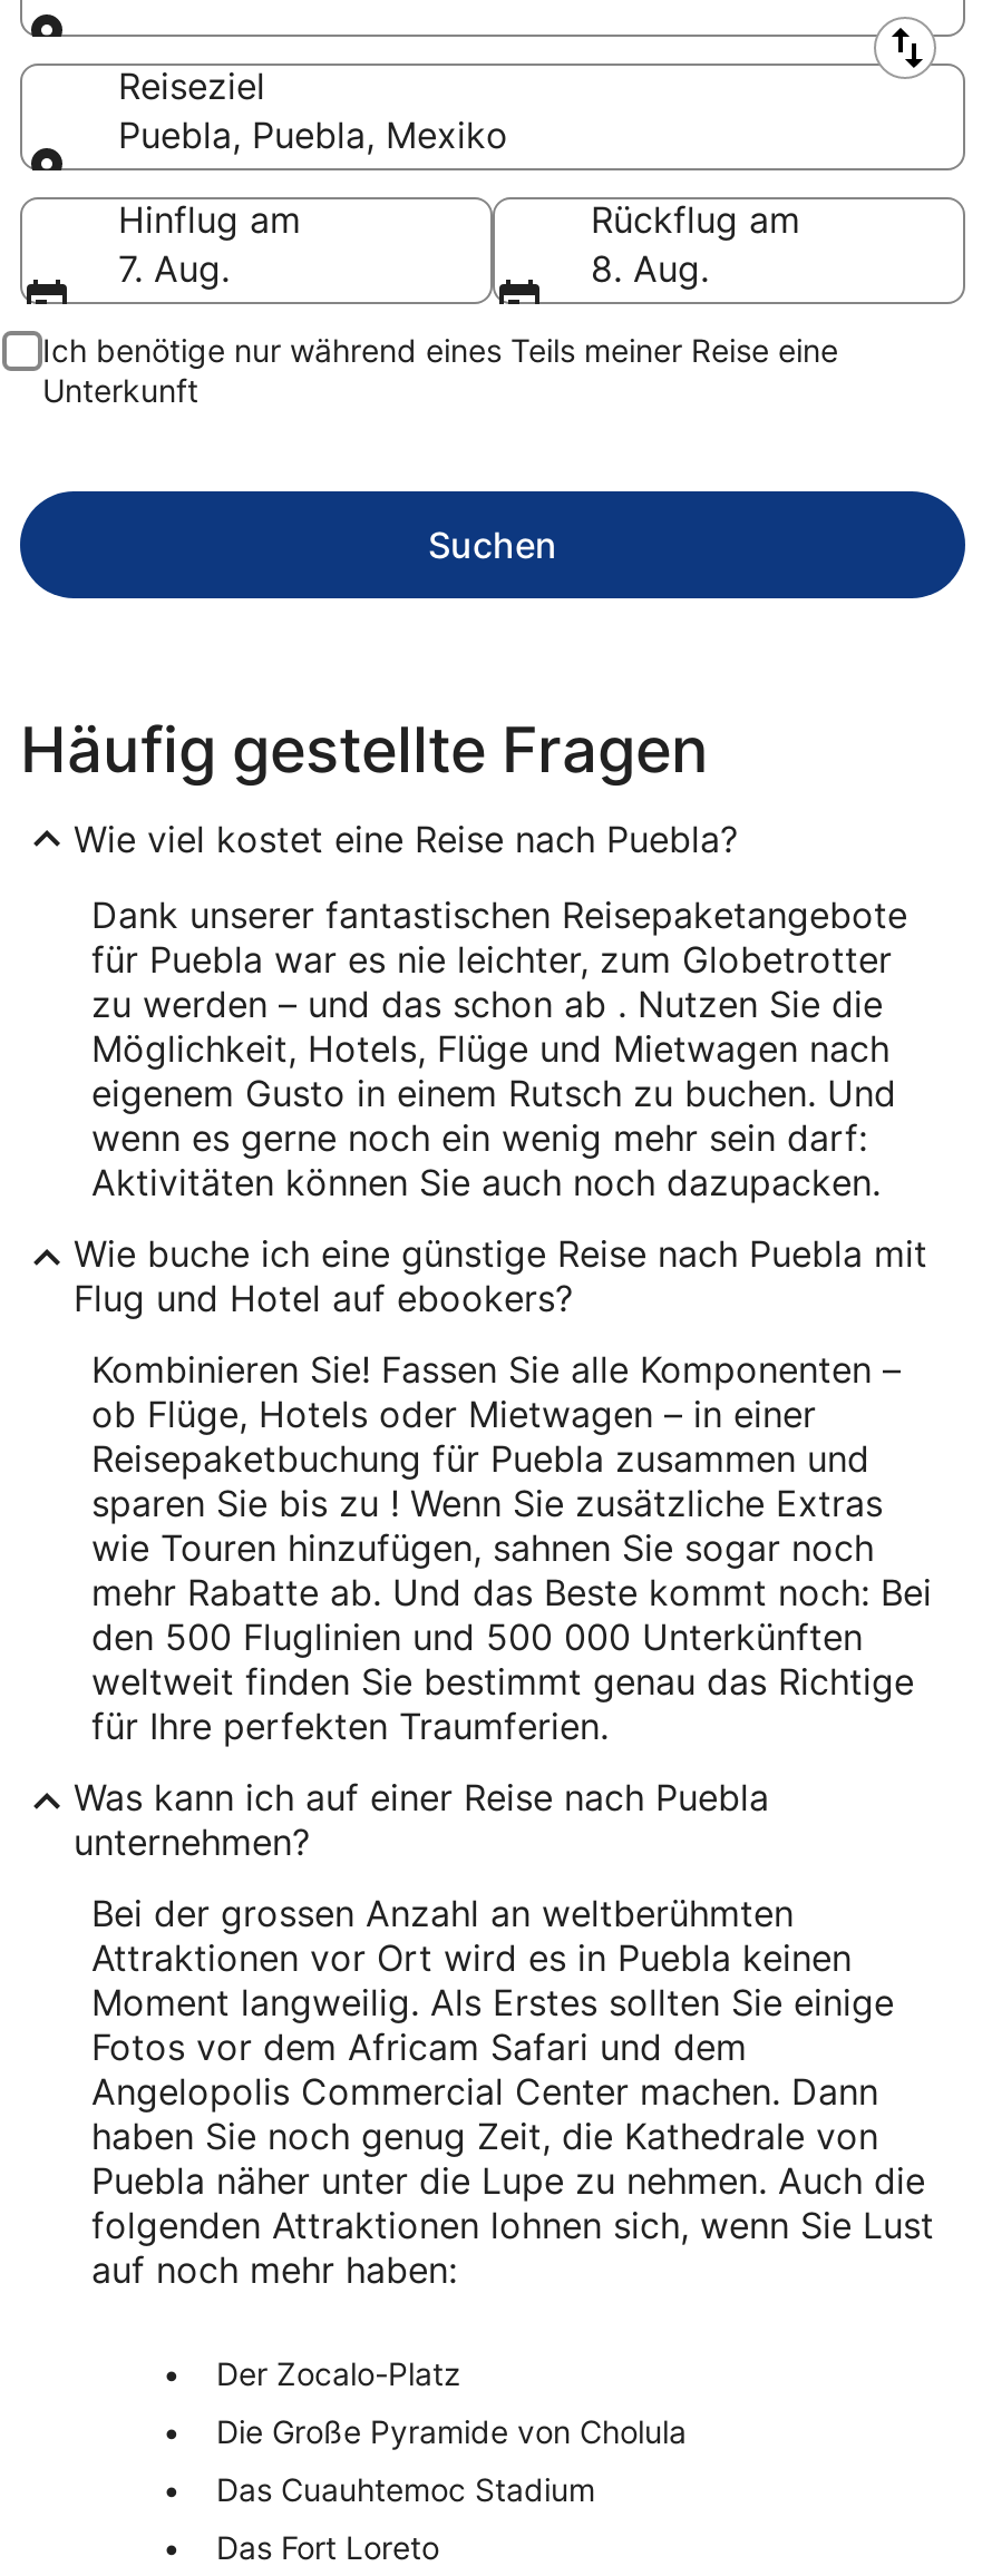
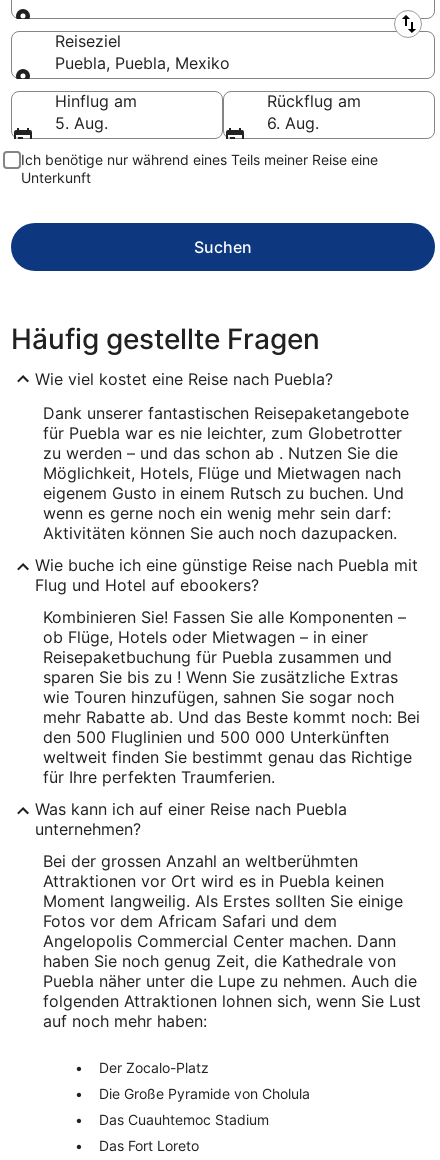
[118,246,230,291] 7. Aug. -> [55,113,108,133] 5. Aug.
[591,246,709,291] 8. Aug. -> [267,113,319,133] 6. Aug.

